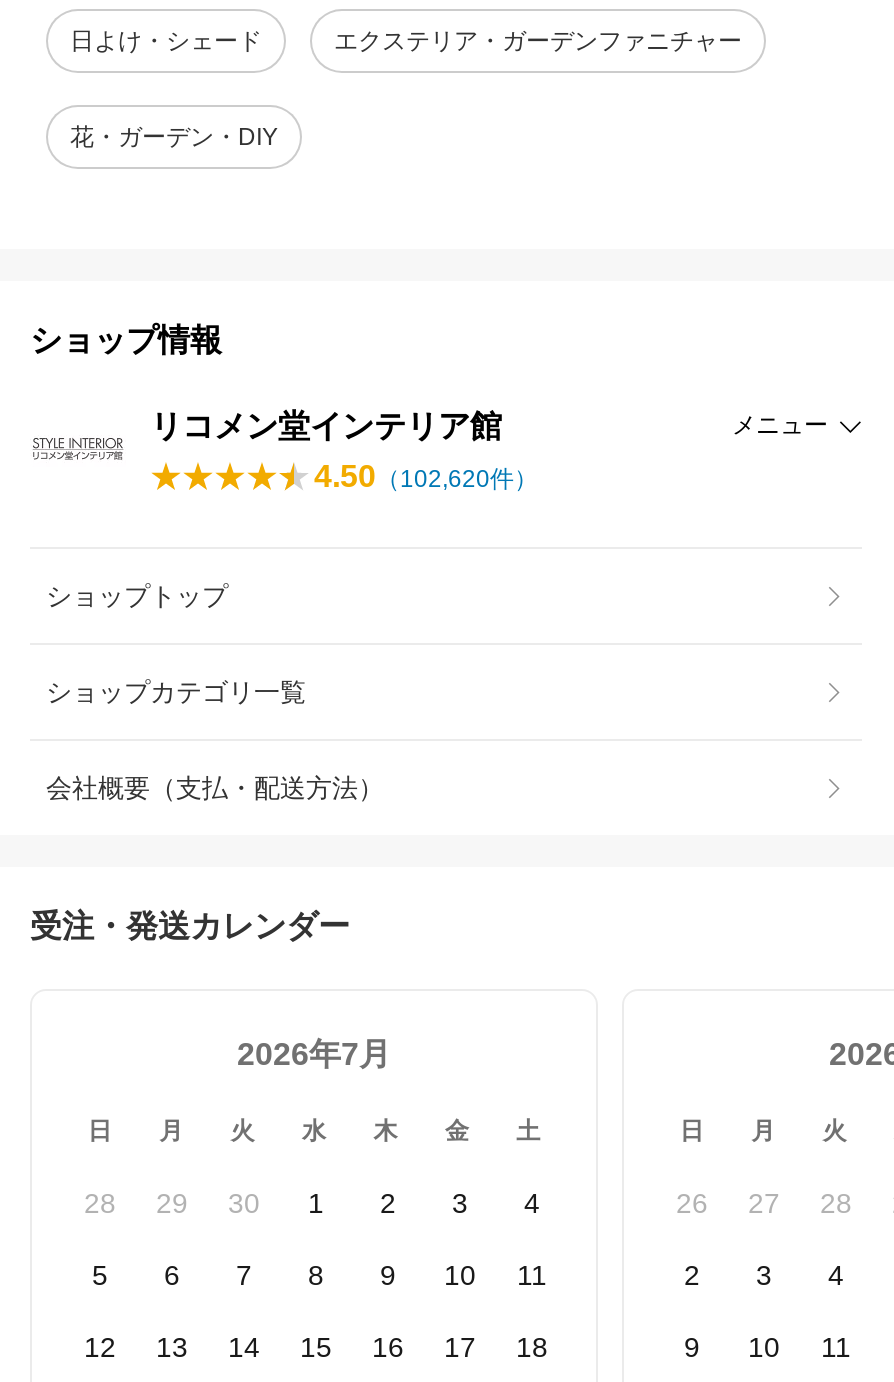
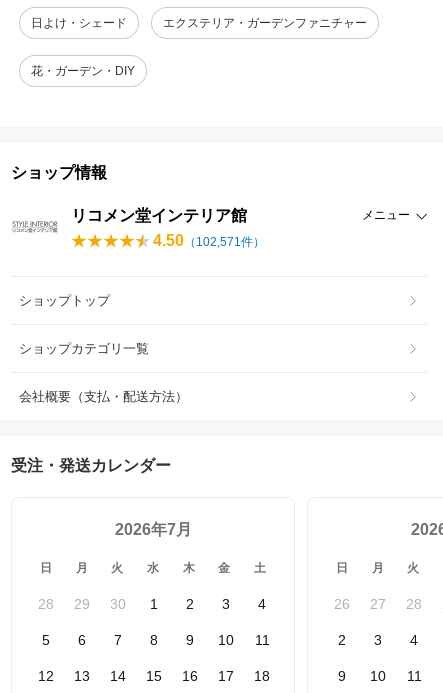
[314,459,538,493] 4.50（102,620件） -> [153,232,265,249] 4.50（102,571件）

